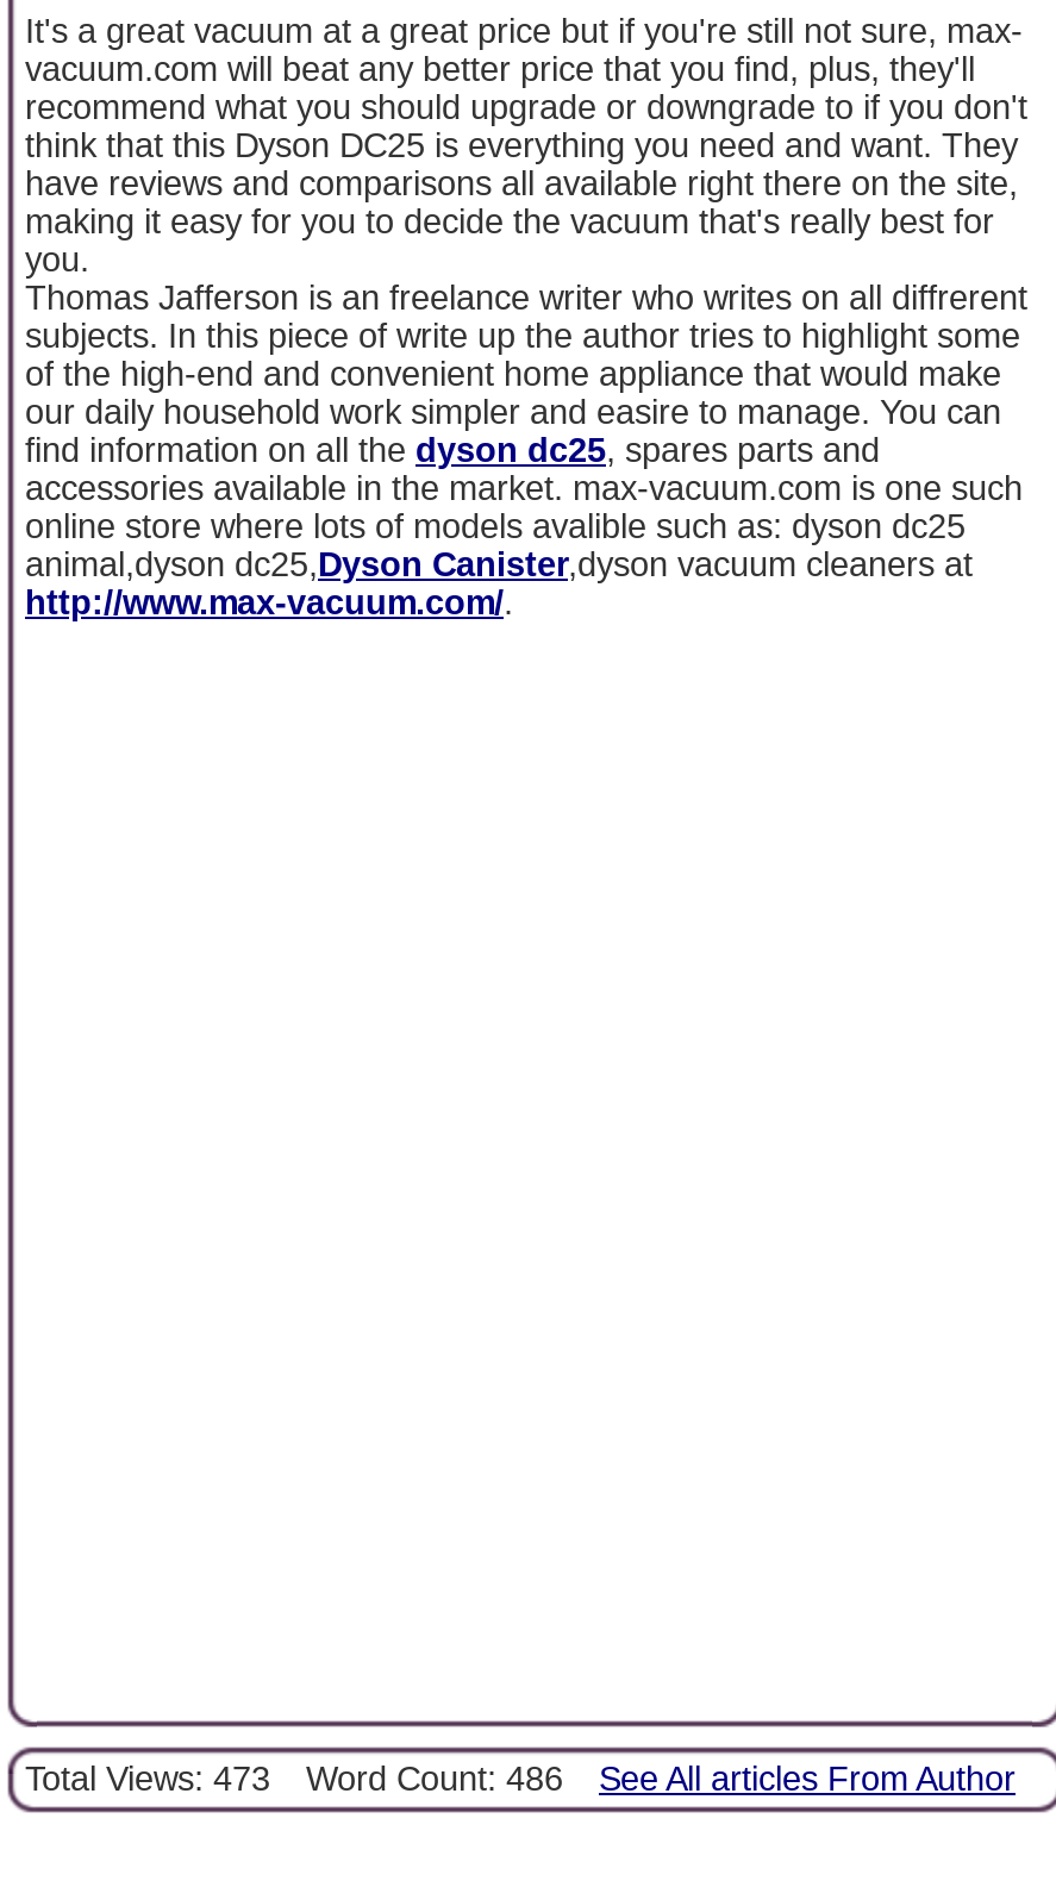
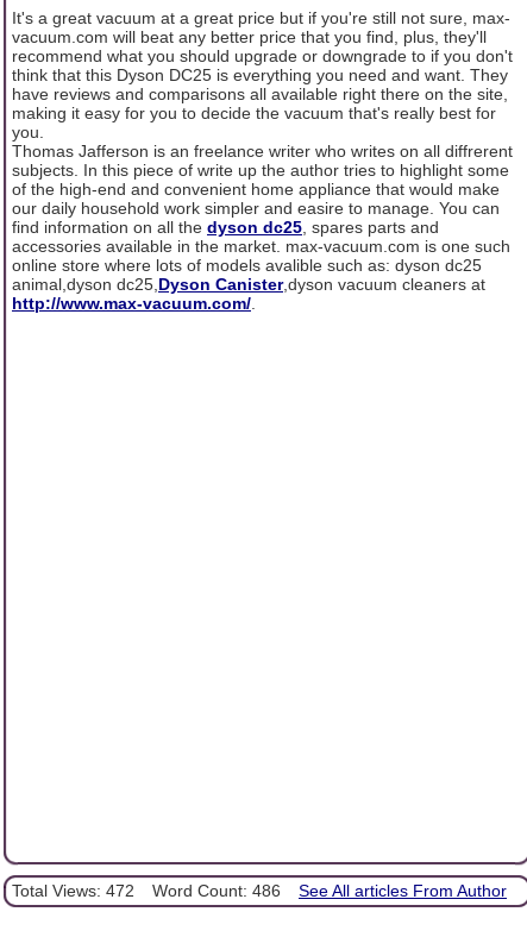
[25,1759,1016,1797] Total Views: 473 Word Count: 486 See All articles From Author -> [12,881,507,900] Total Views: 472 Word Count: 486 See All articles From Author

